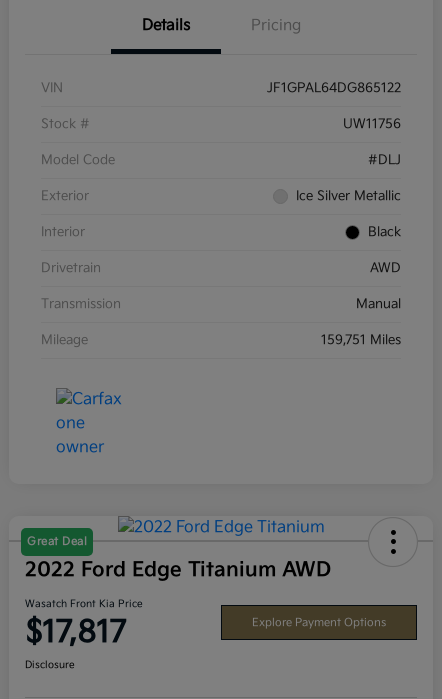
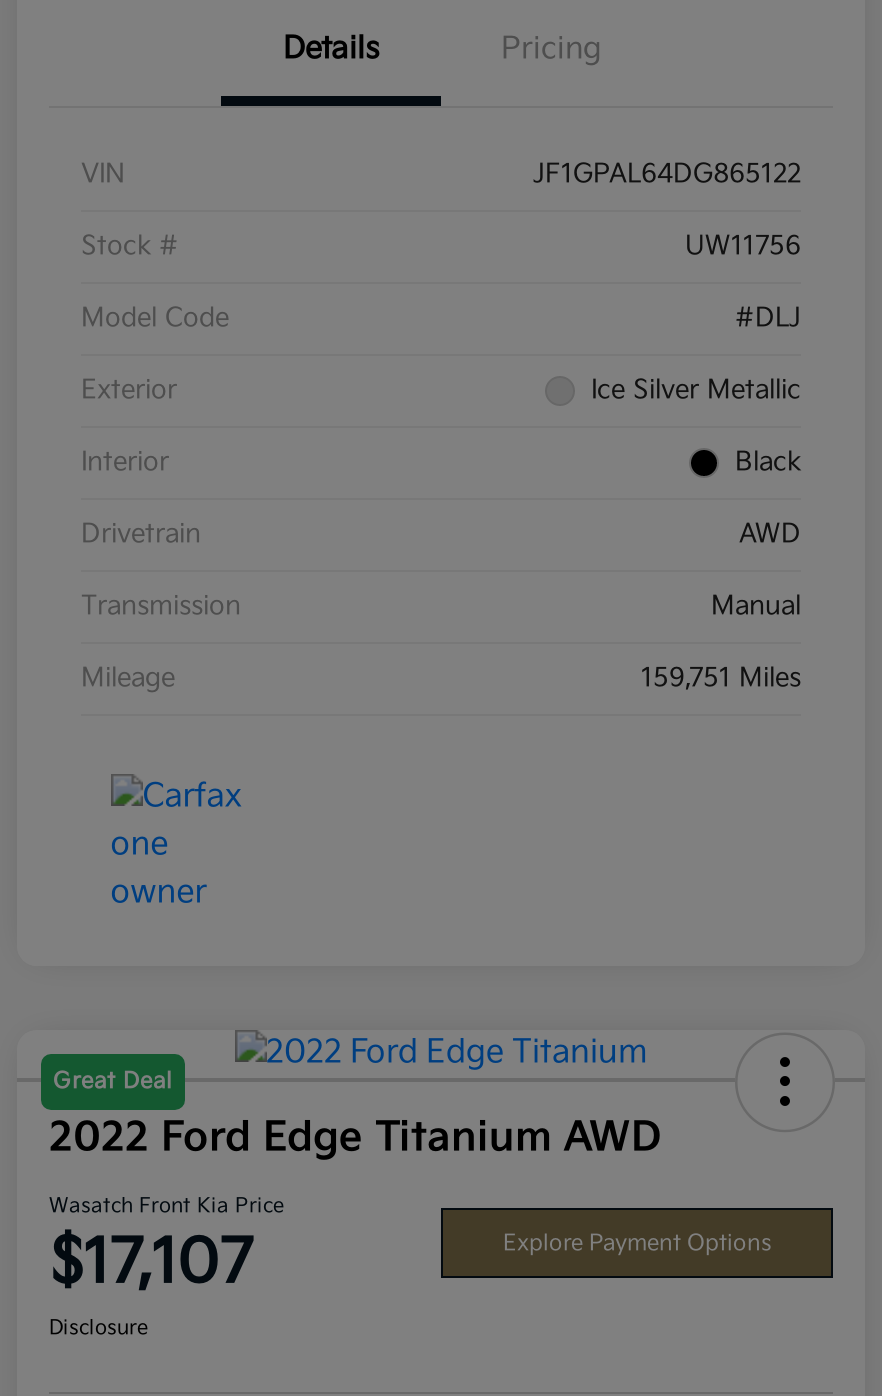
[25,615,126,651] $17,817 -> [49,1228,253,1300] $17,107

